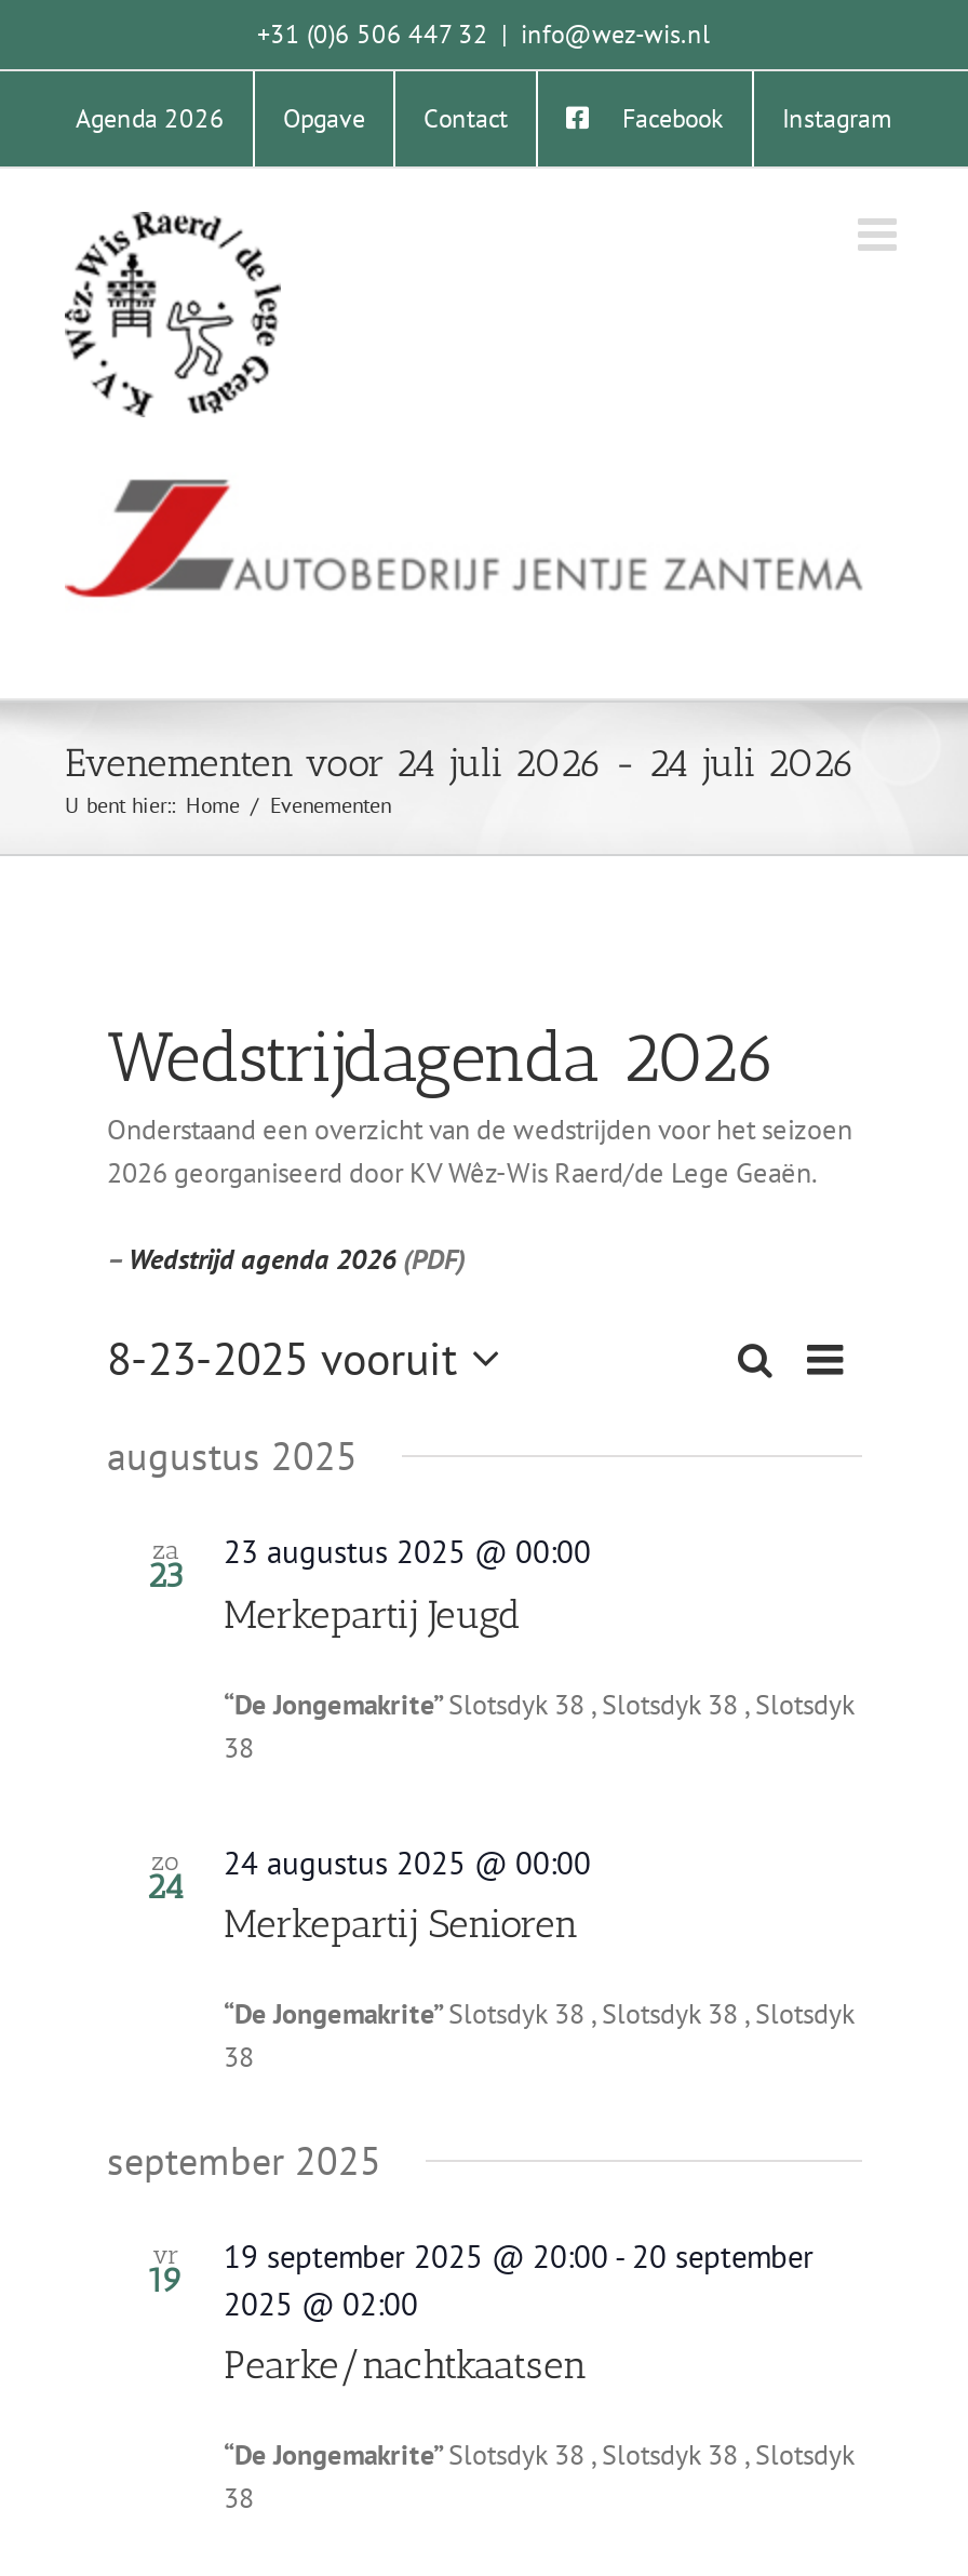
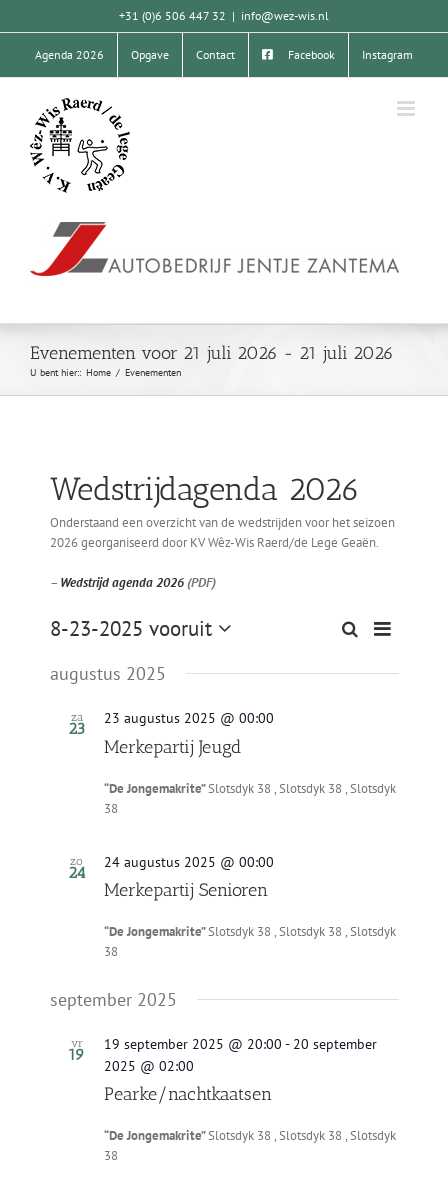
[65,739,856,787] Evenementen voor 24 juli 2026 - 24 juli 2026 -> [30,342,394,364] Evenementen voor 21 juli 2026 - 21 juli 2026

